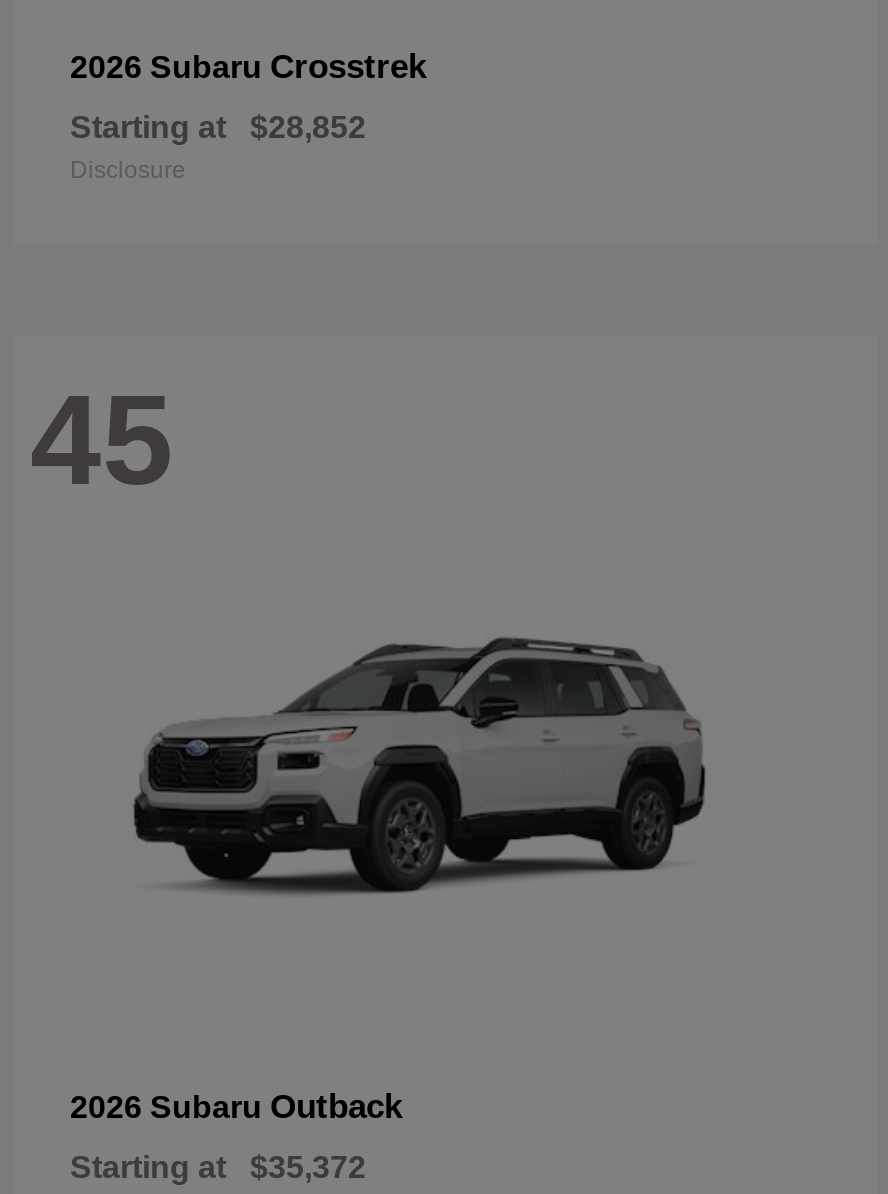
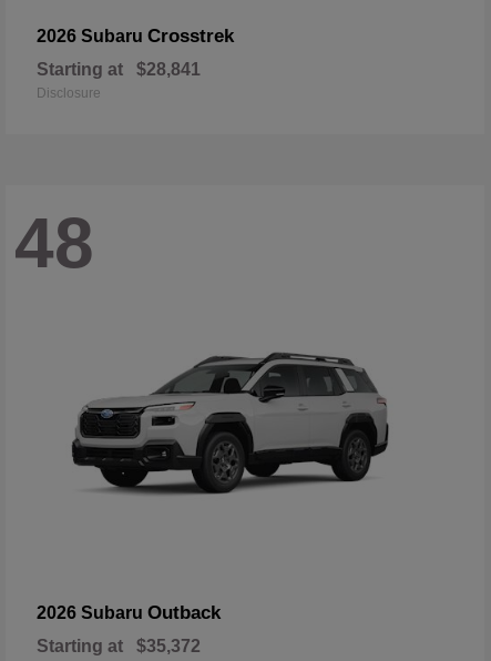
[70,109,366,143] Starting at $28,852 -> [37,59,201,78] Starting at $28,841
[30,368,174,512] 45 -> [14,203,94,283] 48

